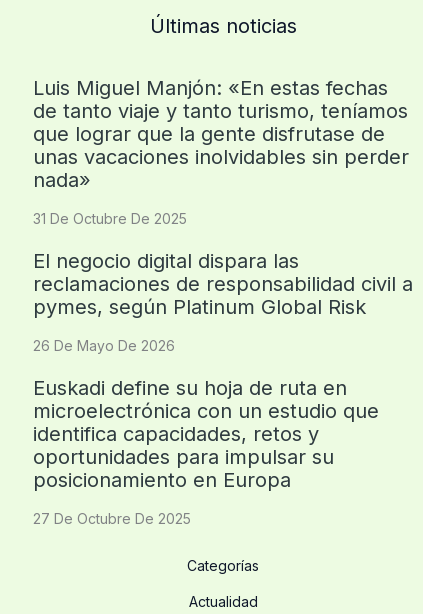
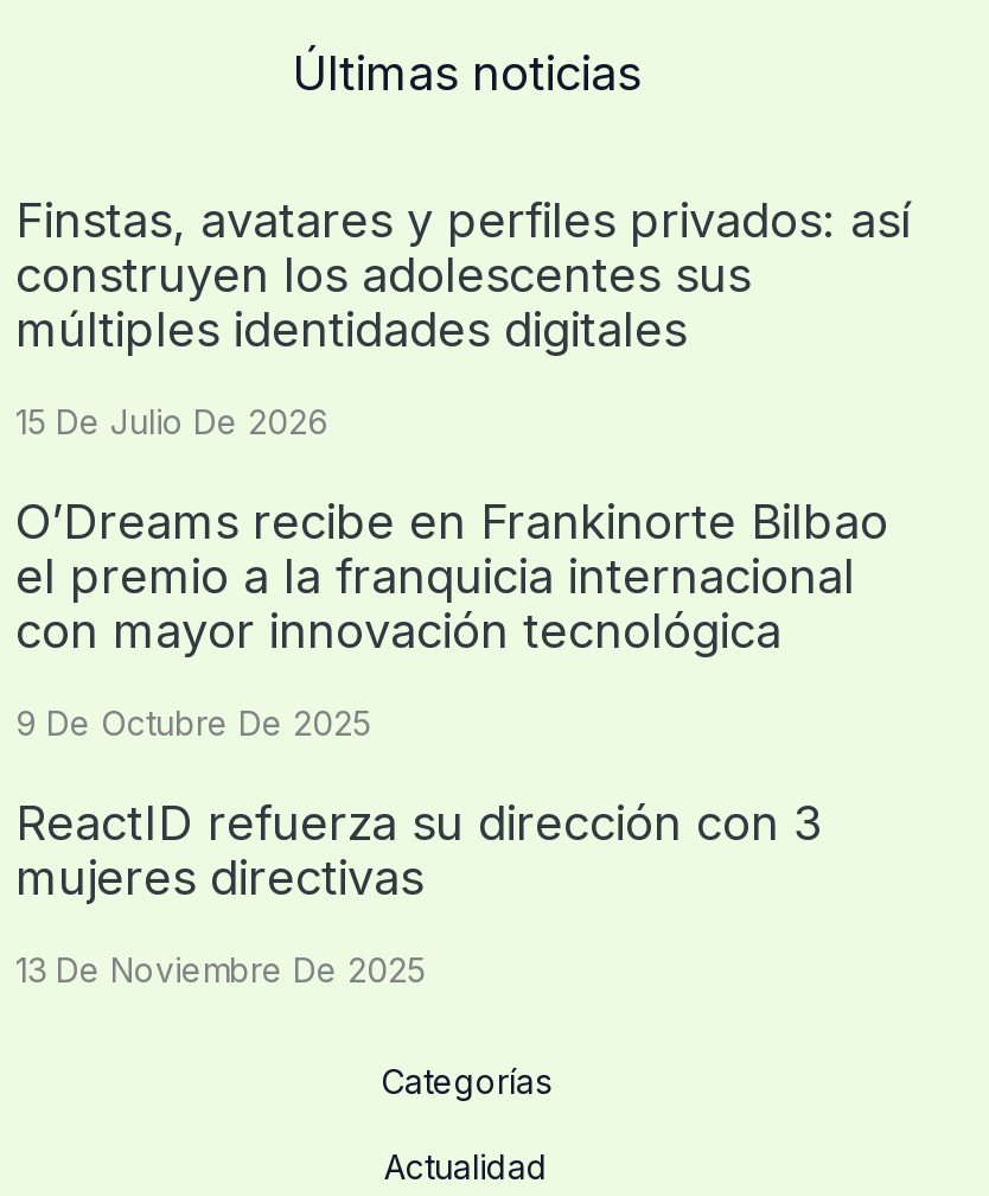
[33,76,409,192] Luis Miguel Manjón: «En estas fechas | de tanto viaje y tanto turismo, teníamos | que lograr que la gente disfrutase de | unas vacaciones inolvidables sin perder | nada» -> [15,192,912,359] Finstas, avatares y perfiles privados: así | construyen los adolescentes sus | múltiples identidades digitales
[33,210,187,227] 31 De Octubre De 2025 -> [15,401,328,442] 15 De Julio De 2026
[33,249,413,319] El negocio digital dispara las | reclamaciones de responsabilidad civil a | pymes, según Platinum Global Risk -> [15,494,888,660] O’Dreams recibe en Frankinorte Bilbao | el premio a la franquicia internacional | con mayor innovación tecnológica
[33,337,175,354] 26 De Mayo De 2026 -> [15,703,371,743] 9 De Octubre De 2025
[33,376,379,492] Euskadi define su hoja de ruta en | microelectrónica con un estudio que | identifica capacidades, retos y | oportunidades para impulsar su | posicionamiento en Europa -> [15,795,824,907] ReactID refuerza su dirección con 3 | mujeres directivas
[33,510,191,527] 27 De Octubre De 2025 -> [15,949,426,990] 13 De Noviembre De 2025

